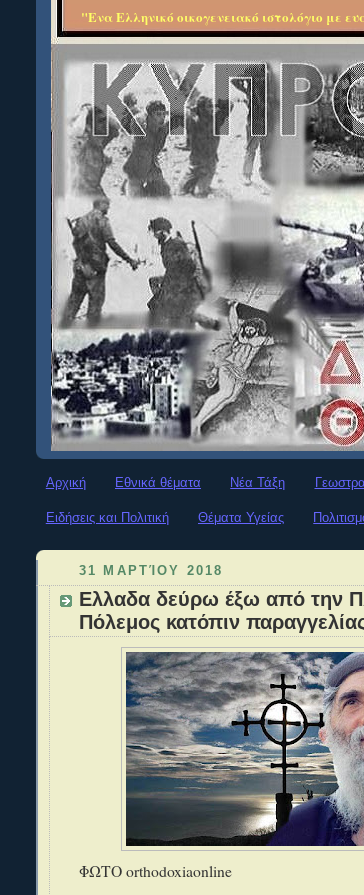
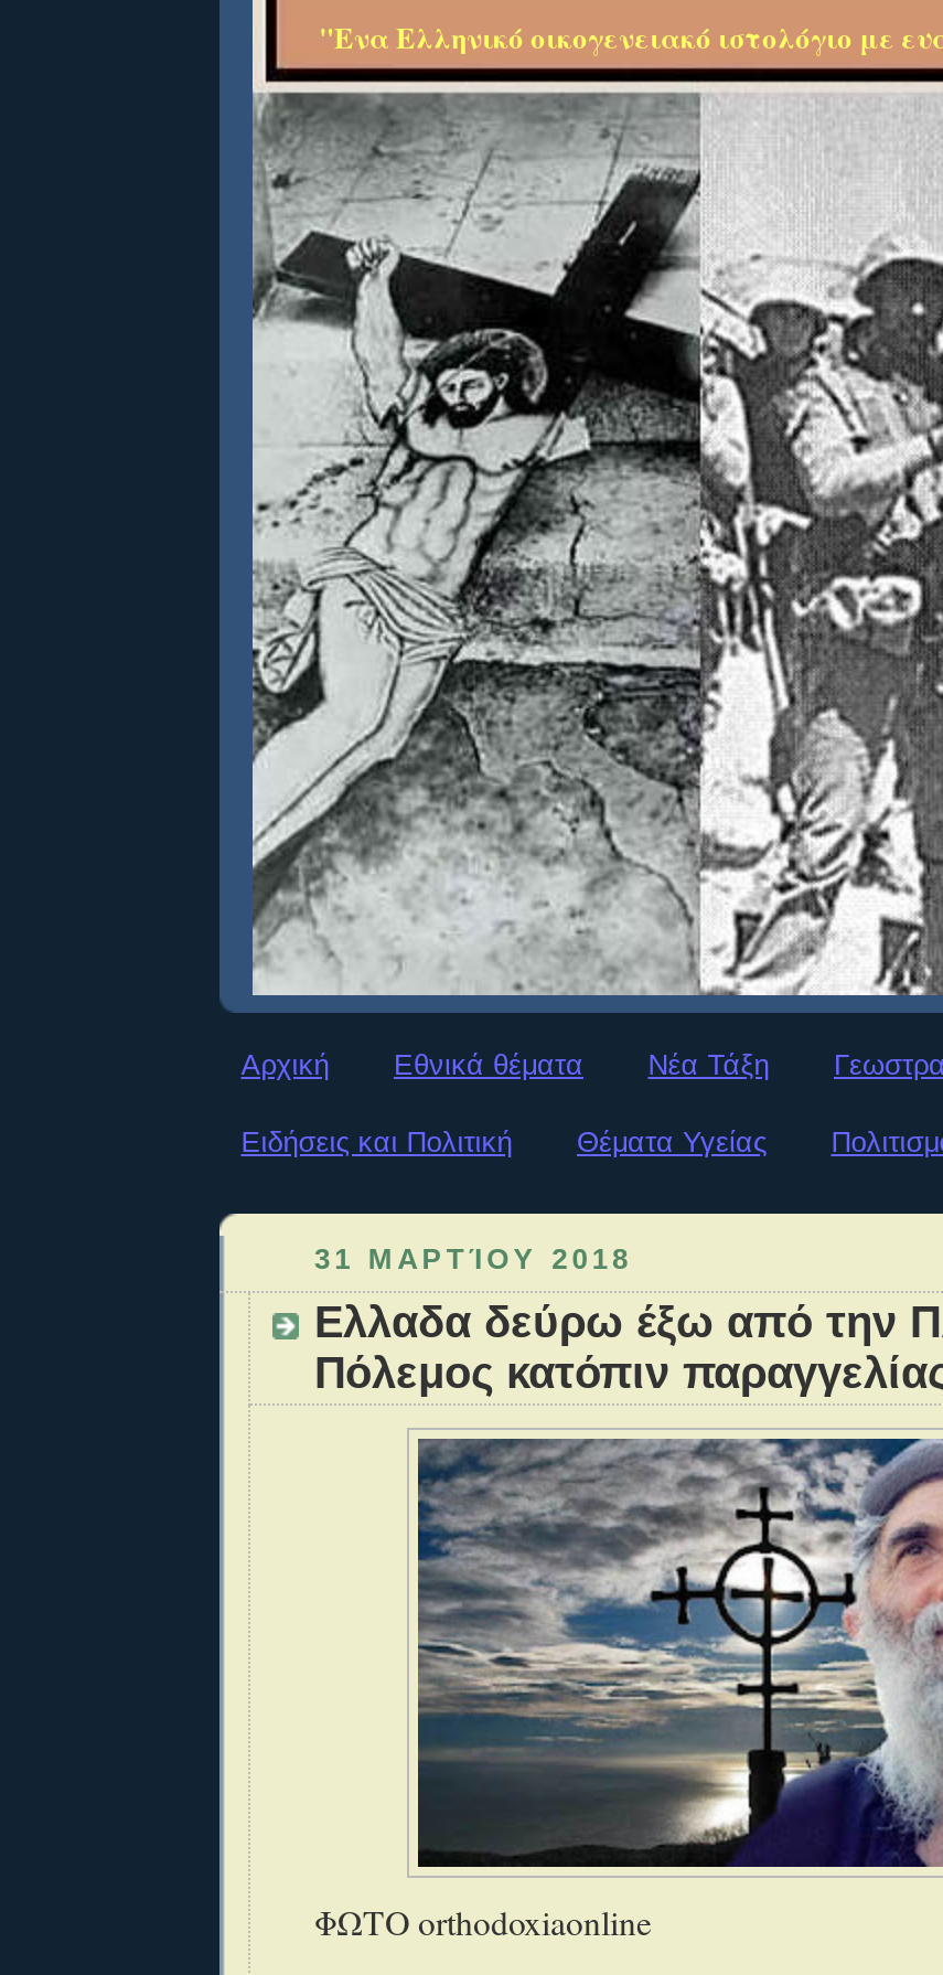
[50,42,361,451] [image] -> [250,90,936,995] [image]

